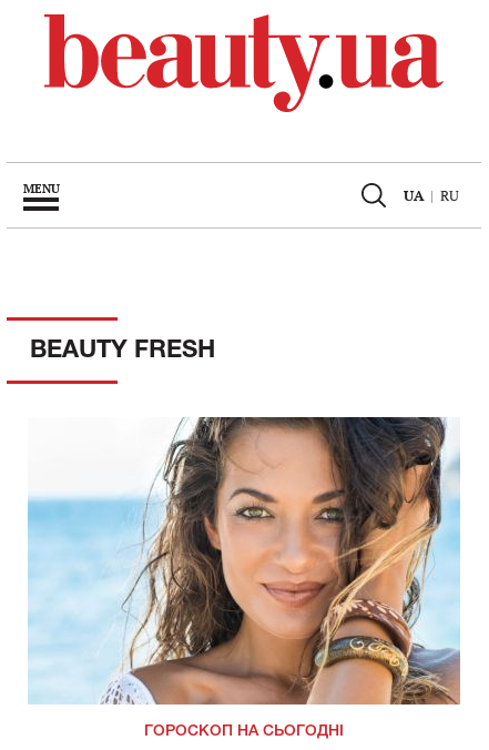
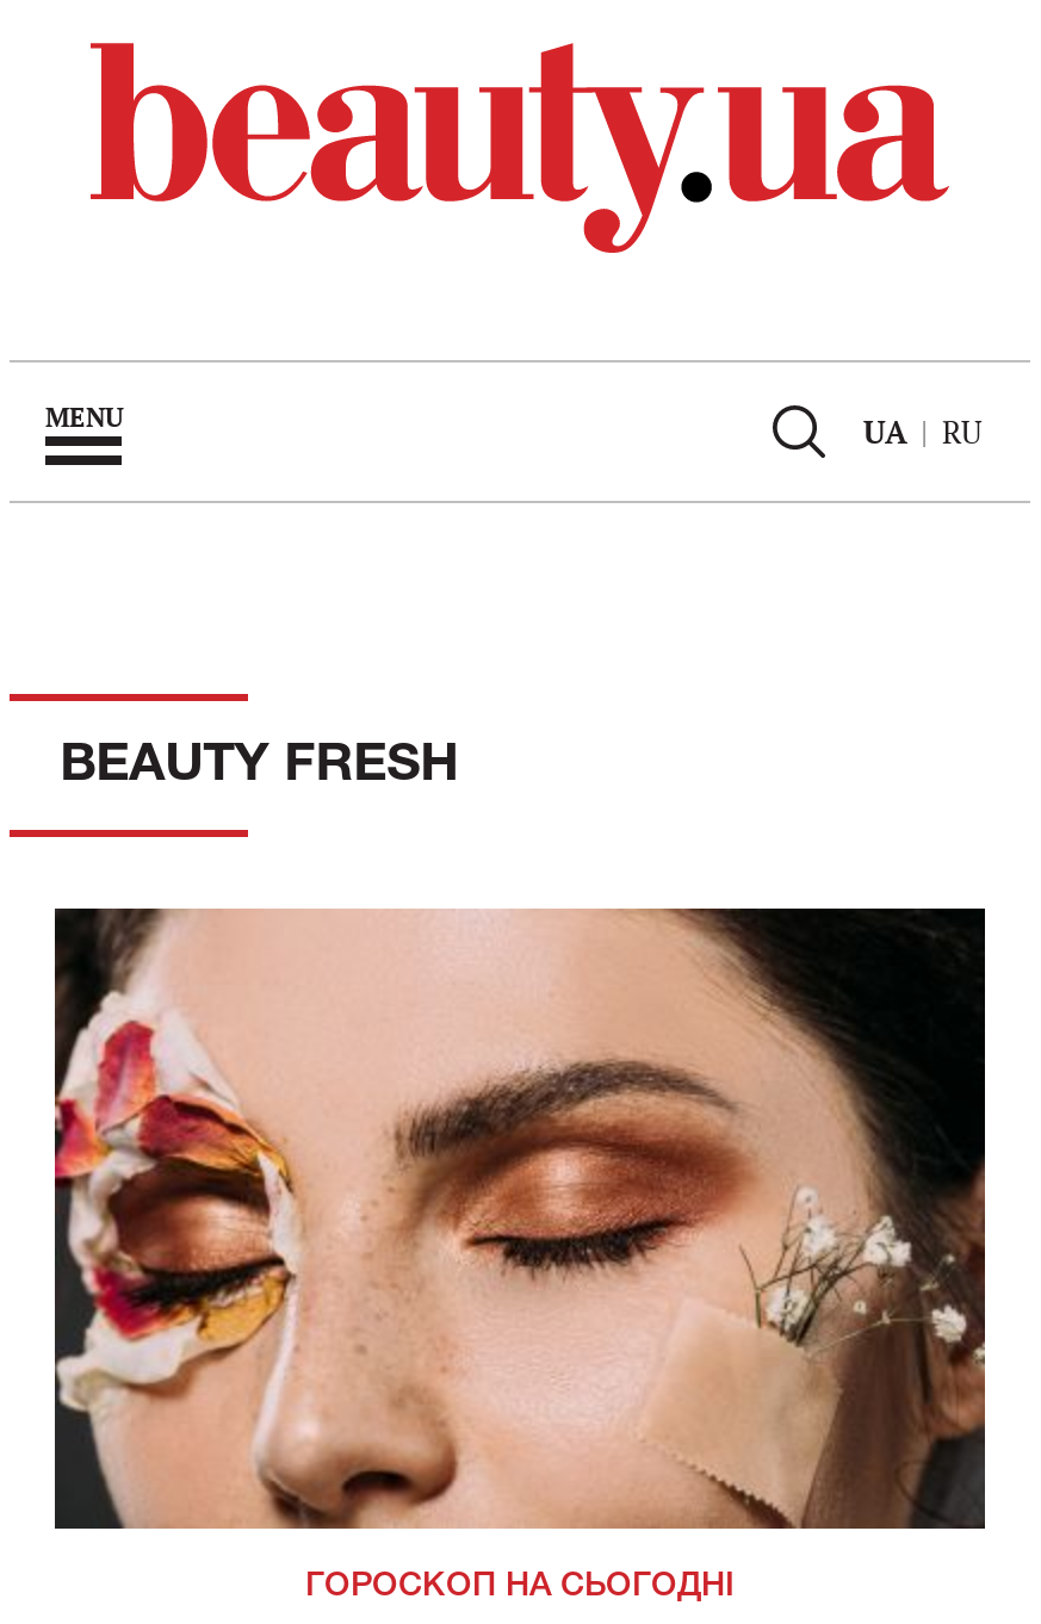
[27,416,461,706] [image] -> [52,906,987,1531] [image]

